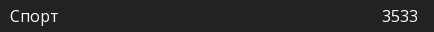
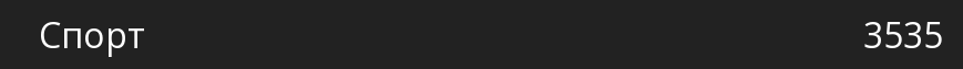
[382,5,418,27] 3533 -> [863,11,943,59] 3535

